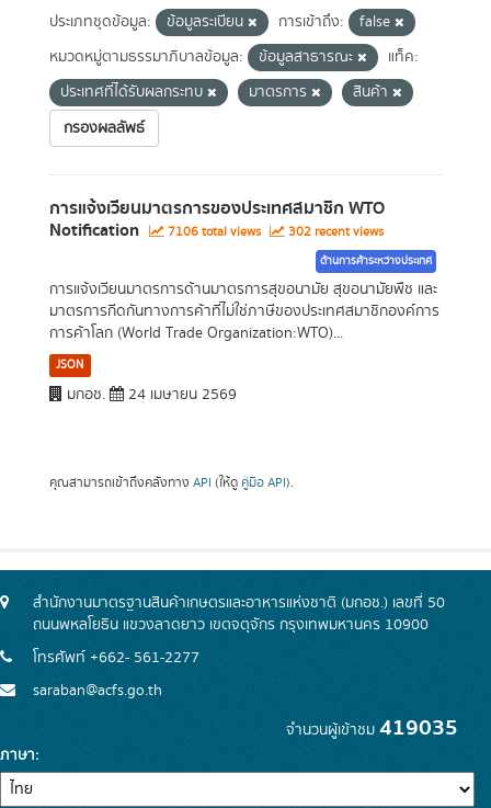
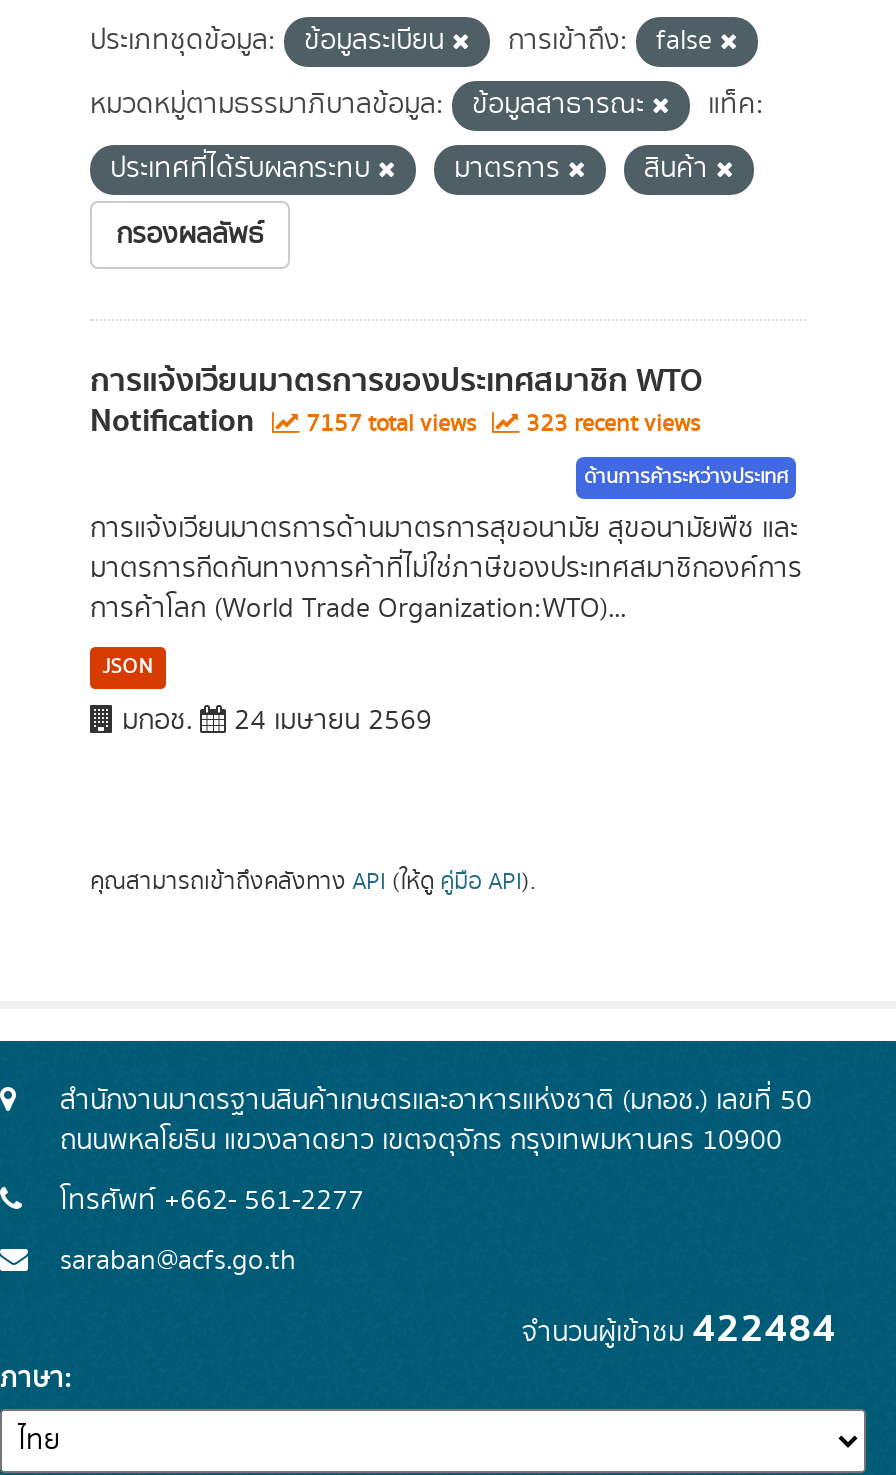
[164,223,264,241] 7106 total views -> [300,407,482,441] 7157 total views
[285,223,384,241] 302 recent views -> [520,407,700,441] 323 recent views
[286,710,458,746] จำนวนผู้เข้าชม419035 -> [522,1297,836,1361] จำนวนผู้เข้าชม422484

